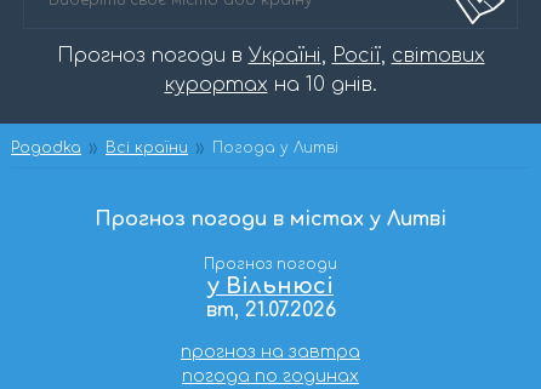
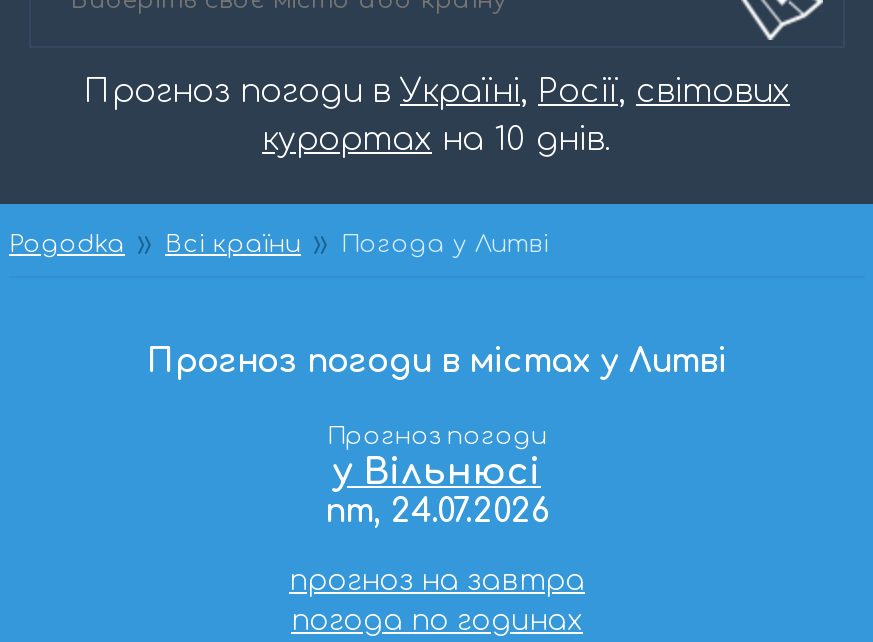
[206,299,335,321] вт, 21.07.2026 -> [325,494,549,530] пт, 24.07.2026

